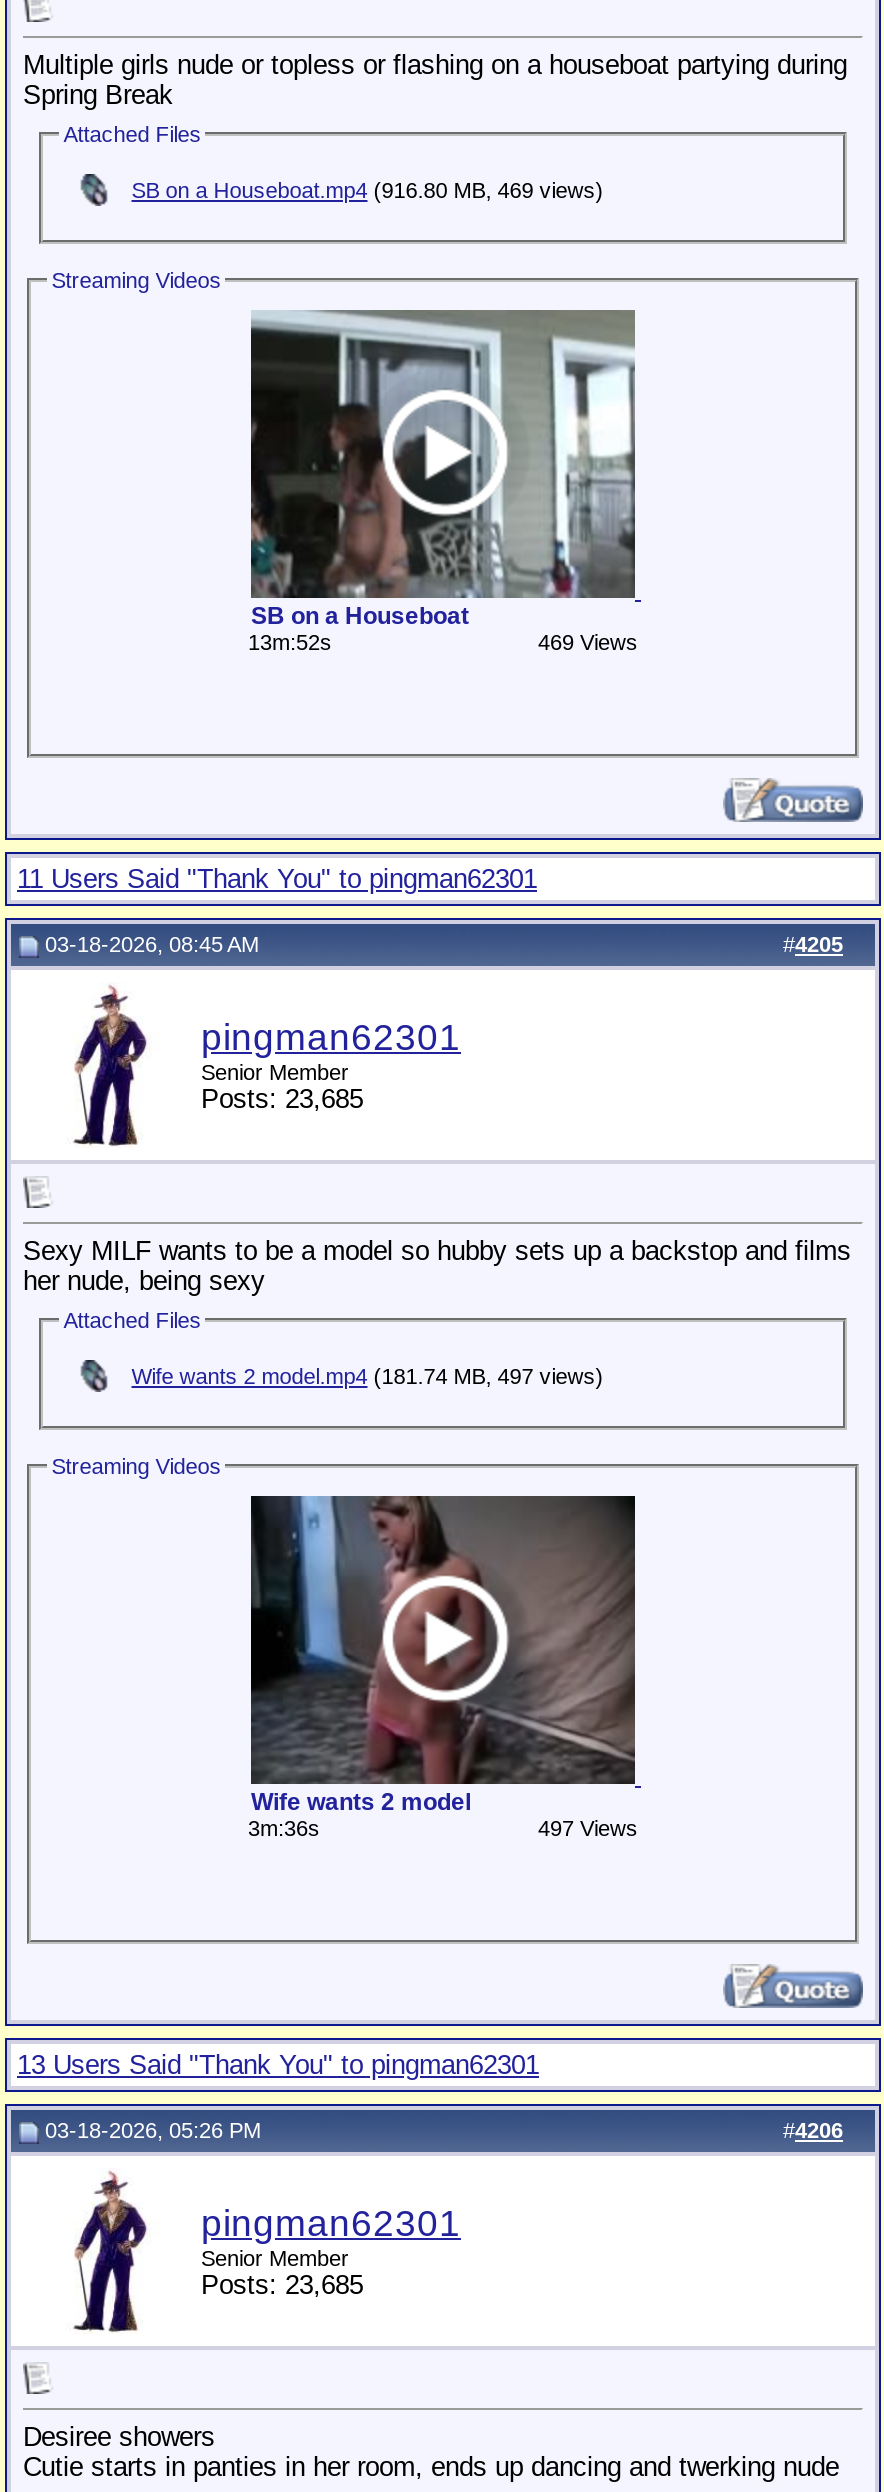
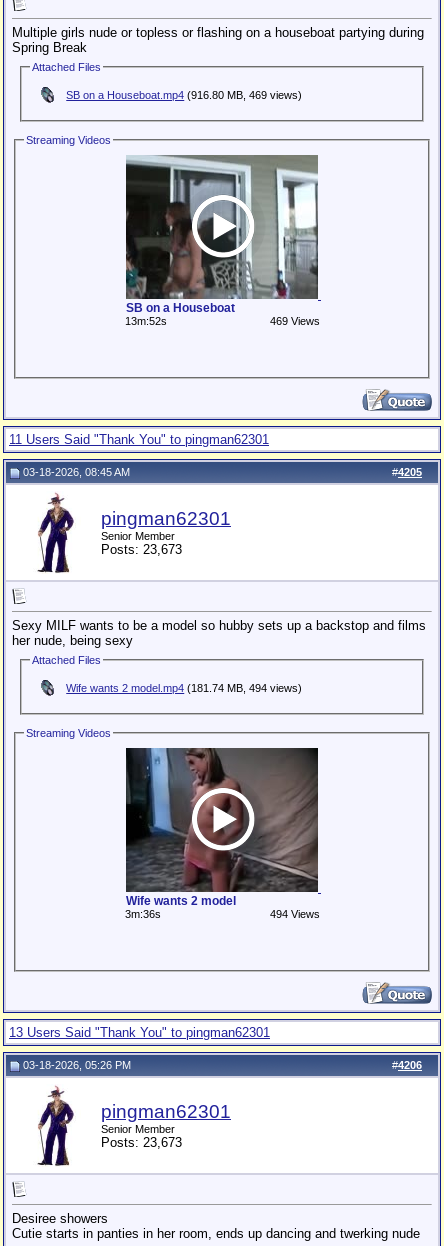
[201,1084,363,1114] Posts: 23,685 -> [101,542,182,557] Posts: 23,673
[131,1364,603,1388] Wife wants 2 model.mp4 (181.74 MB, 497 views) -> [66,682,302,694] Wife wants 2 model.mp4 (181.74 MB, 494 views)
[538,1816,638,1840] 497 Views -> [269,908,319,920] 494 Views
[201,2270,363,2300] Posts: 23,685 -> [101,1135,182,1150] Posts: 23,673

